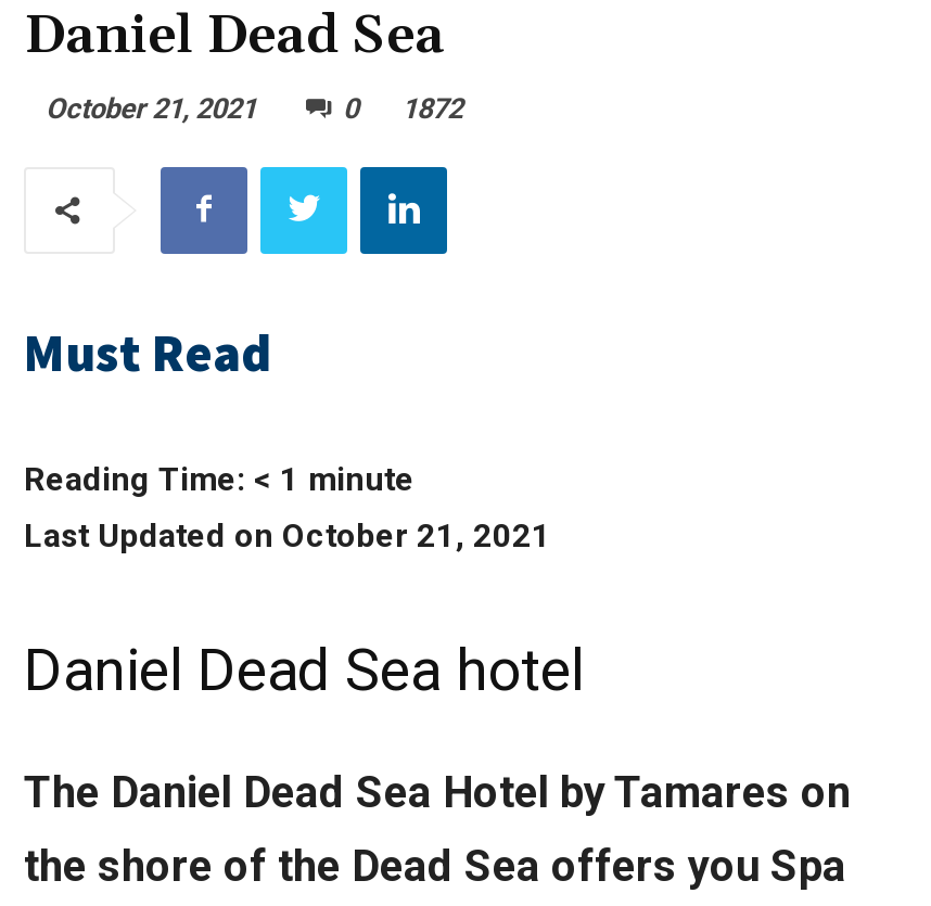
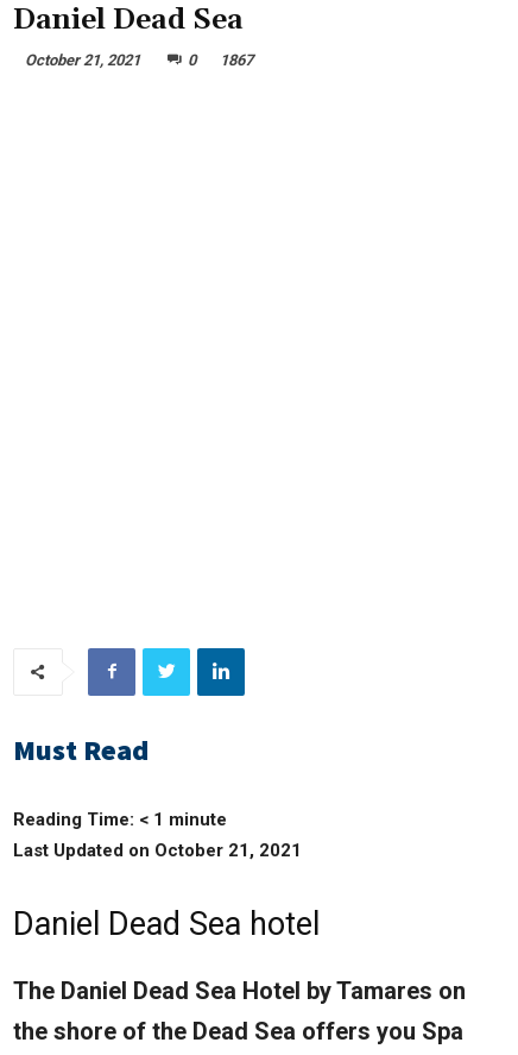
[343,93,462,126] 0 1872 -> [188,51,253,69] 0 1867

